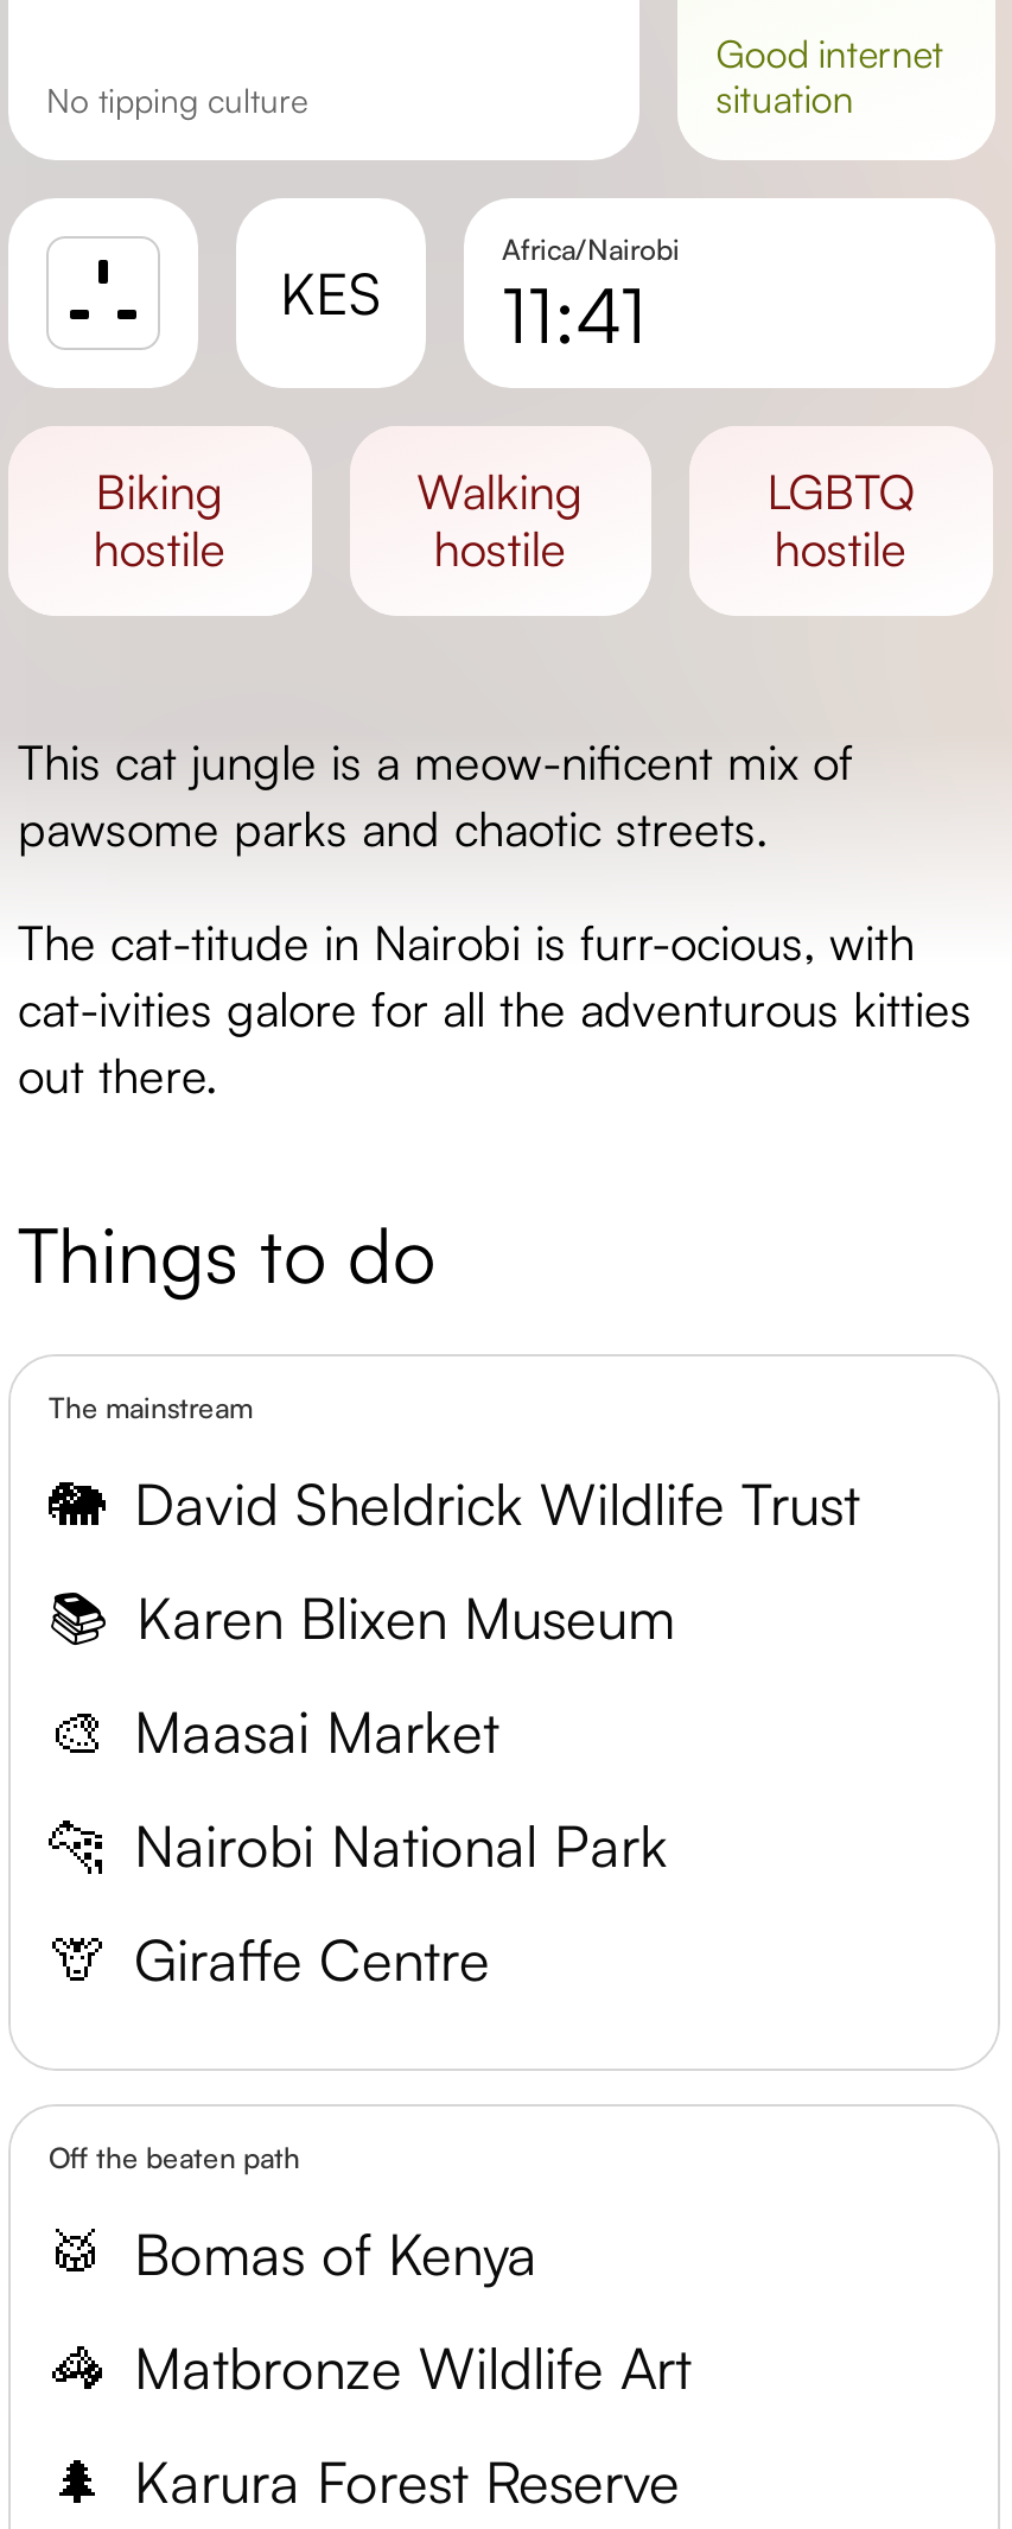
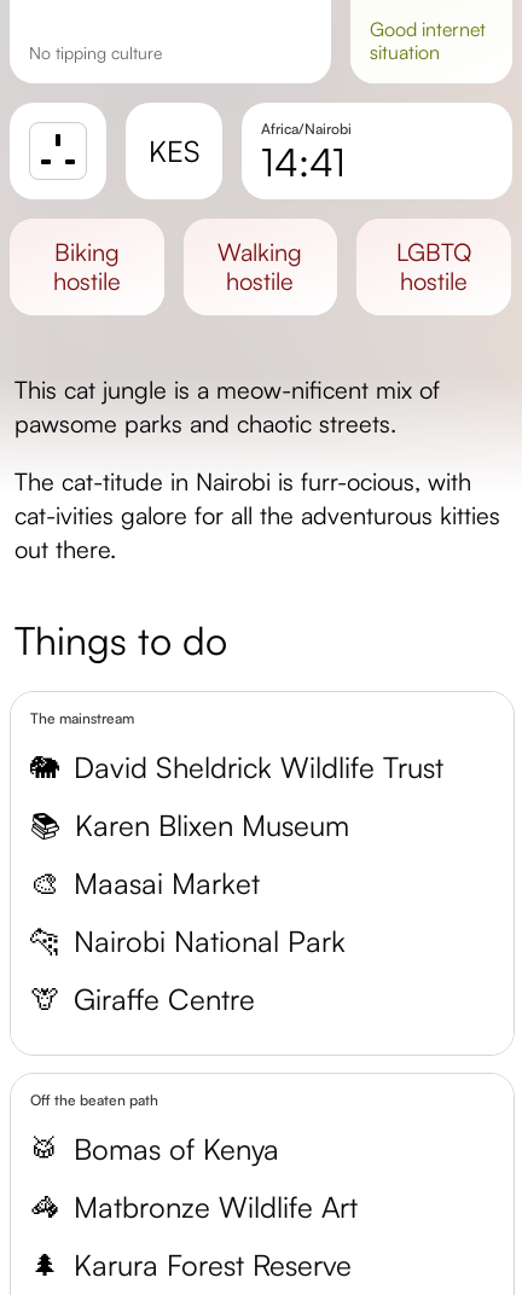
[528,267,647,362] 11:41 -> [274,138,346,186] 14:41

